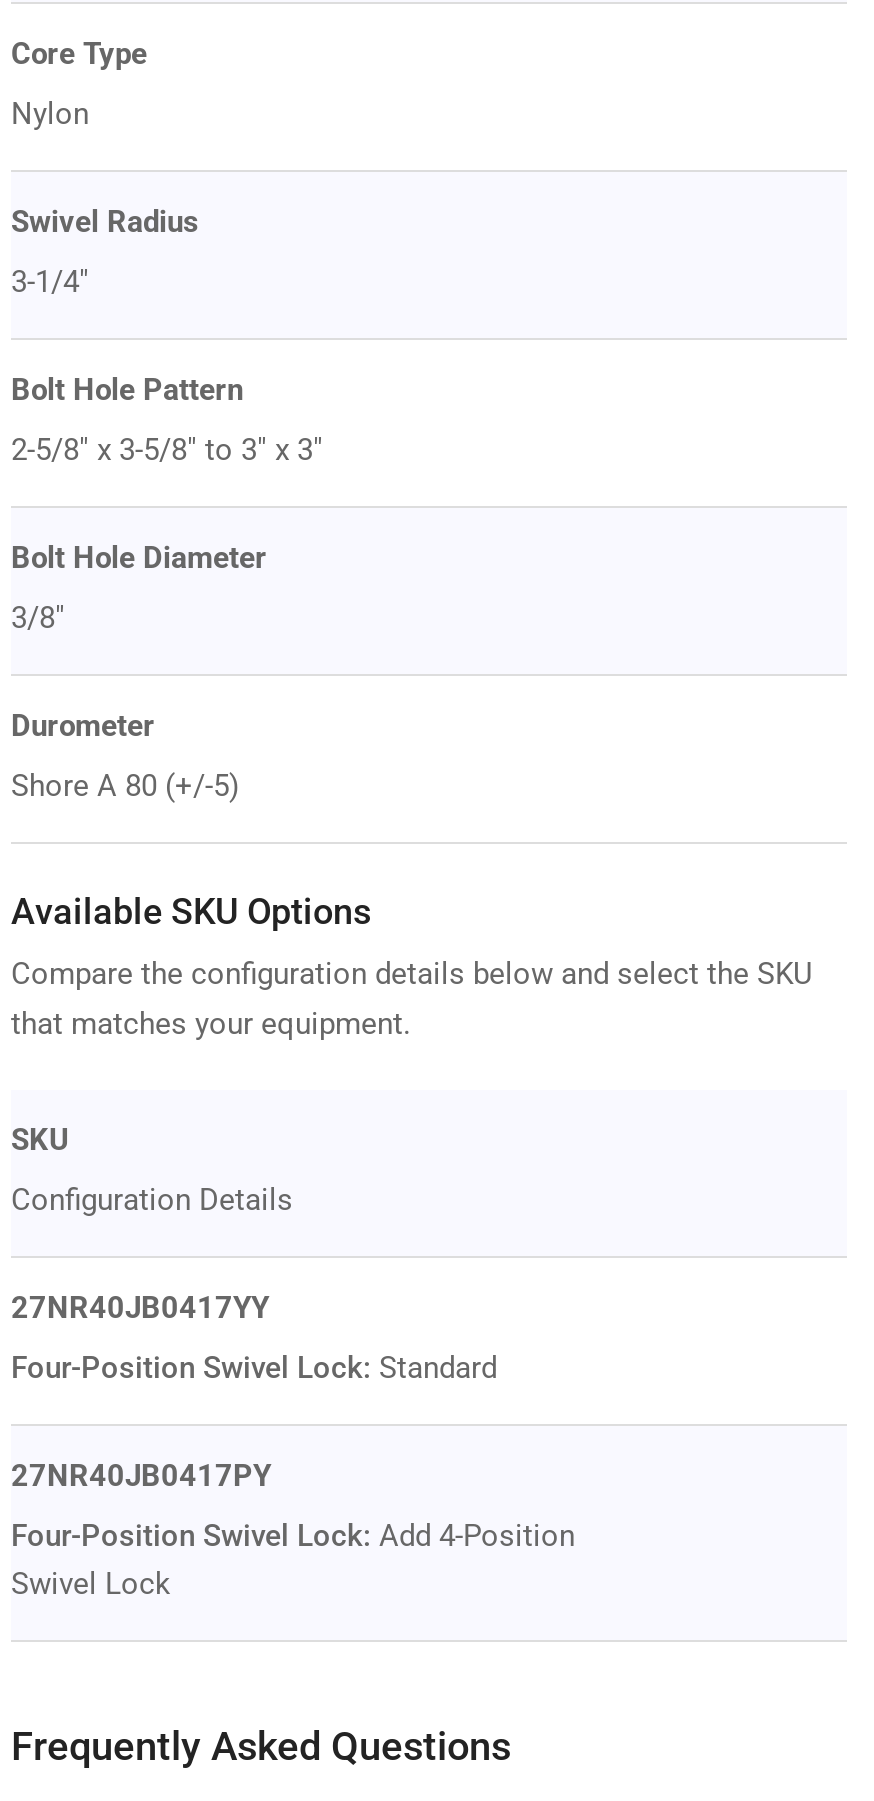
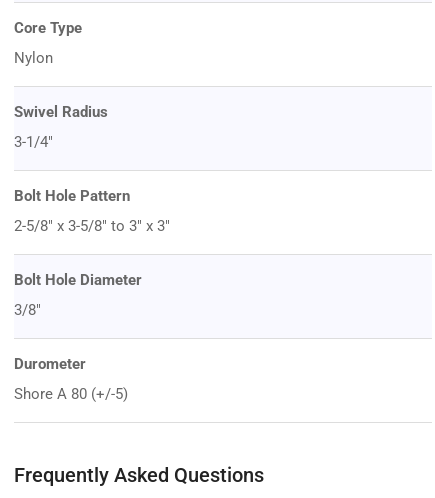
[11,891,813,1603] Available SKU Options | Compare the configuration details below and select the SKU | that matches your equipment. | SKU | Configuration Details | 27NR40JB0417YY | Four-Position Swivel Lock: Standard | 27NR40JB0417PY | Four-Position Swivel Lock: Add 4-Position | Swivel Lock -> none

